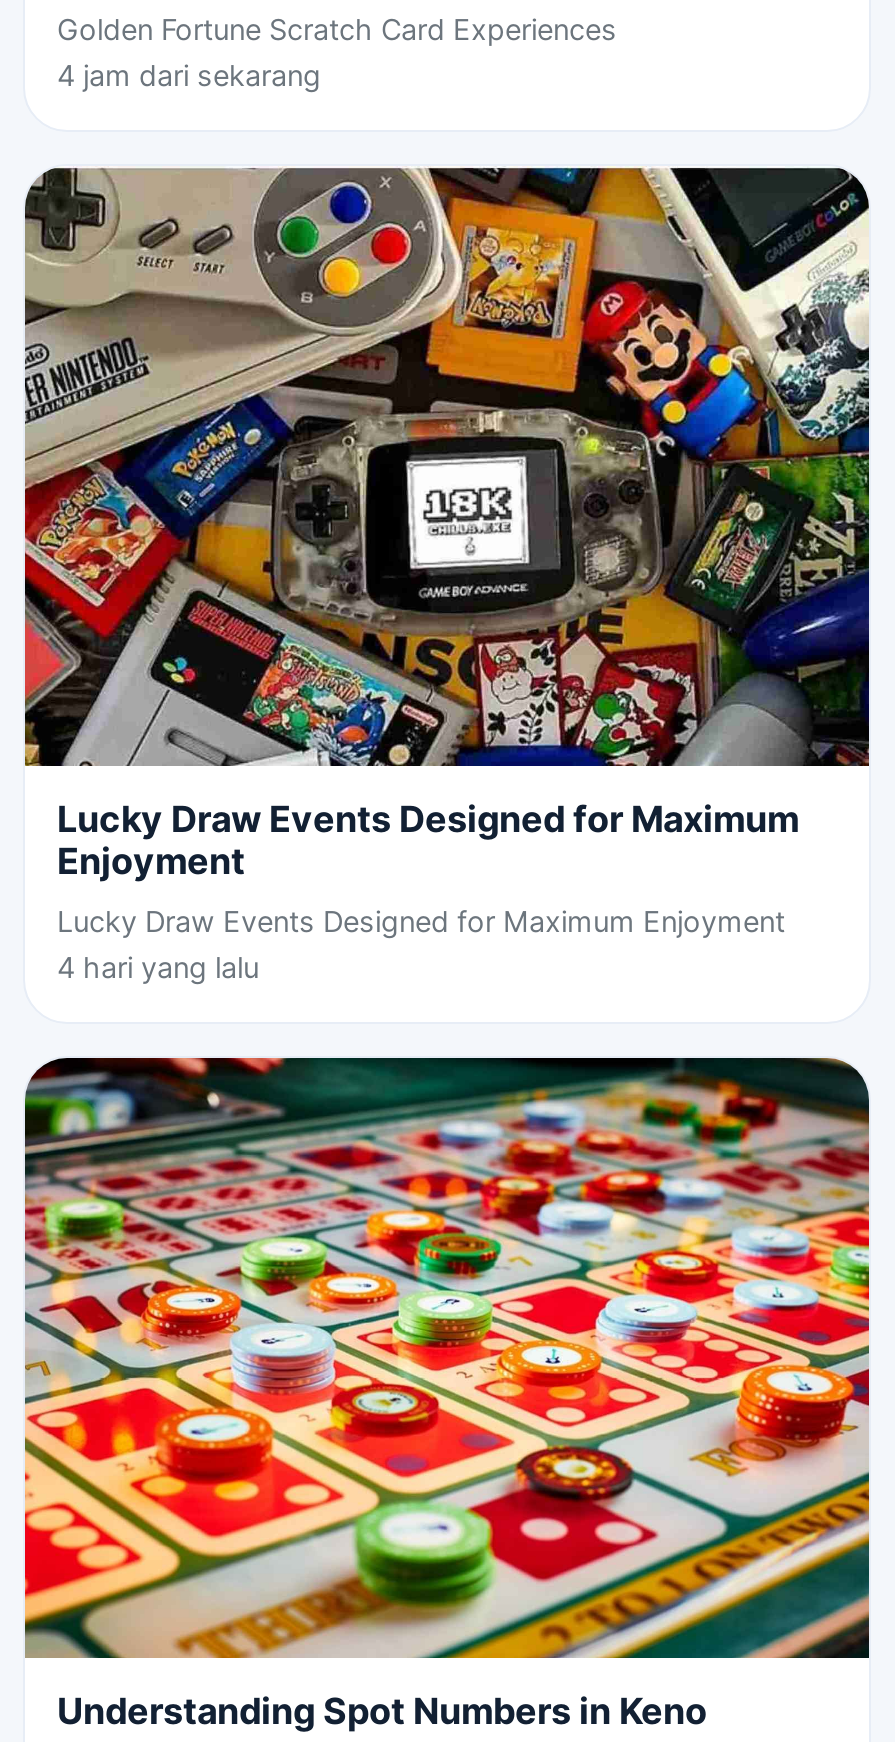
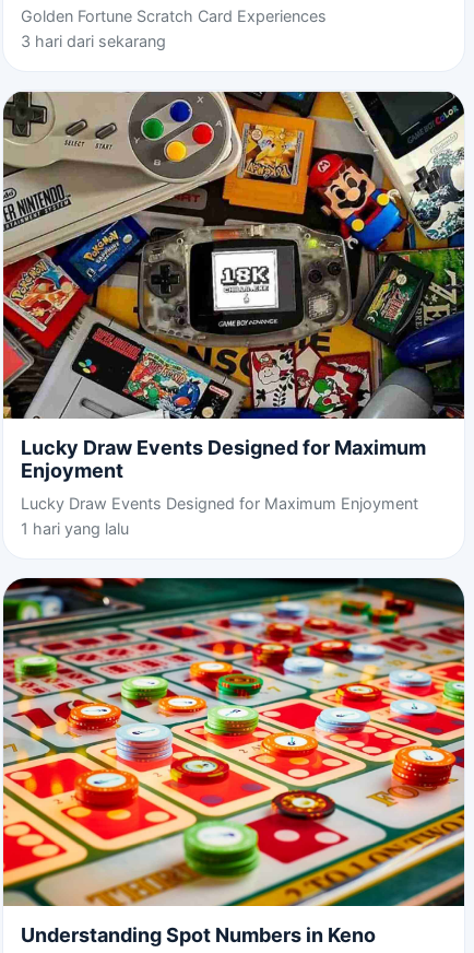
[57,57,321,91] 4 jam dari sekarang -> [21,31,166,50] 3 hari dari sekarang
[57,949,259,983] 4 hari yang lalu -> [21,519,129,537] 1 hari yang lalu

